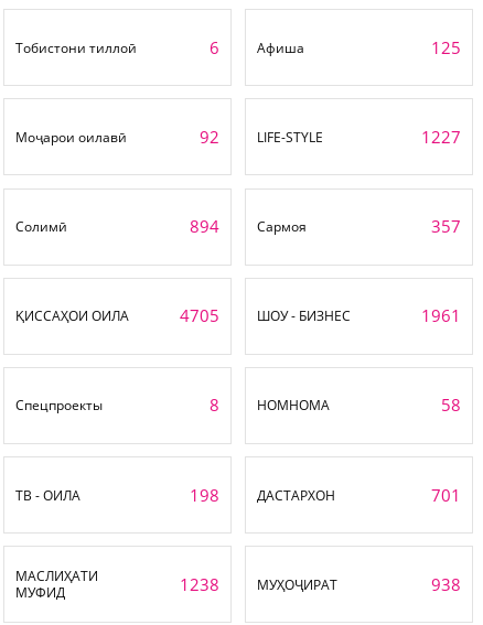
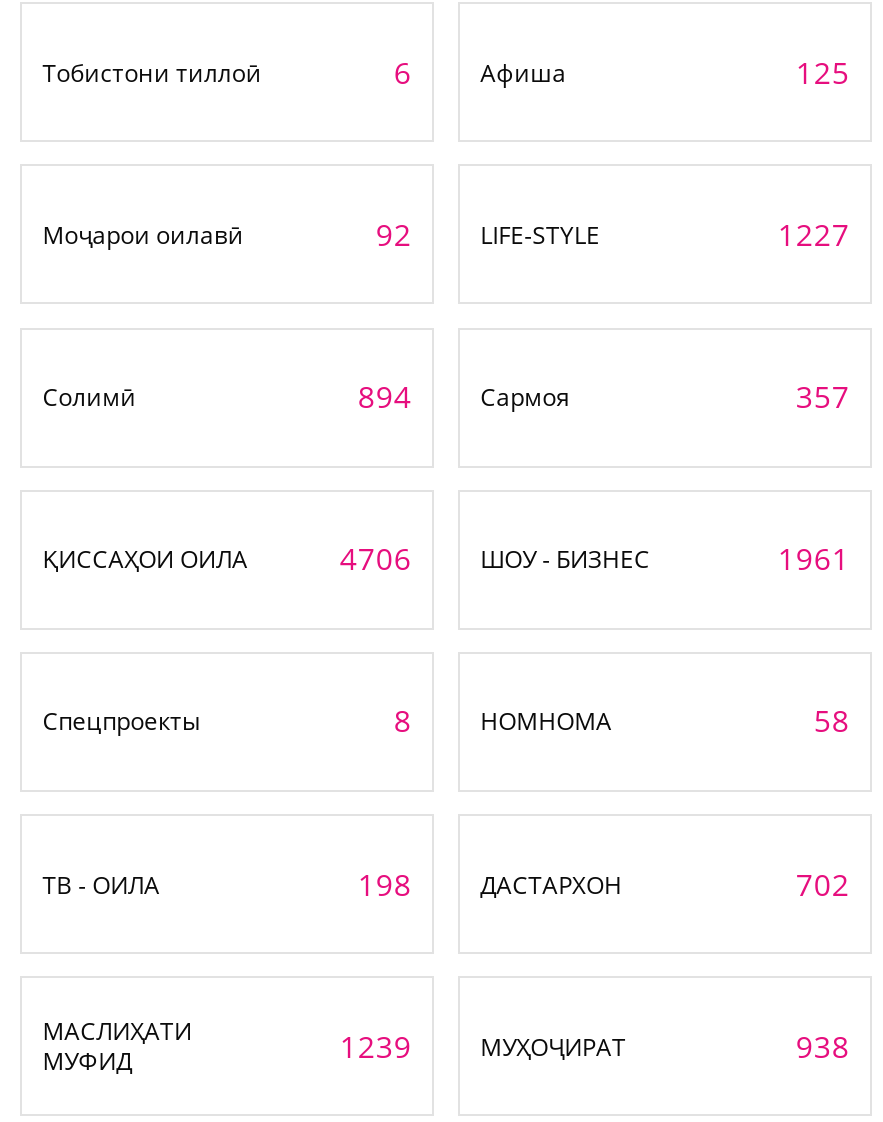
[180,304,219,326] 4705 -> [340,538,412,578] 4706
[431,483,461,506] 701 -> [796,863,850,903] 702
[180,573,219,595] 1238 -> [340,1026,412,1066] 1239

